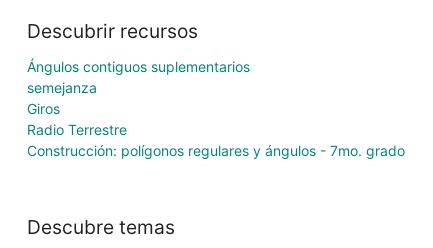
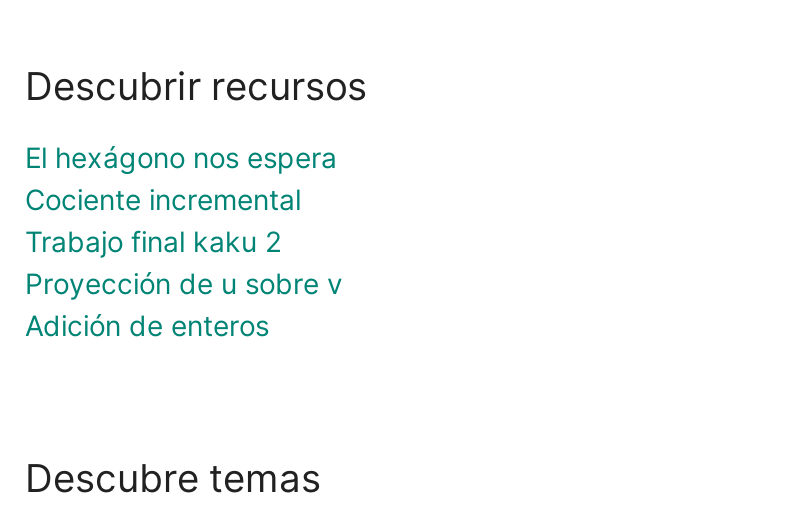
[27,58,405,159] Ángulos contiguos suplementarios | semejanza | Giros | Radio Terrestre | Construcción: polígonos regulares y ángulos - 7mo. grado -> [25,141,343,343] El hexágono nos espera | Cociente incremental | Trabajo final kaku 2 | Proyección de u sobre v | Adición de enteros

